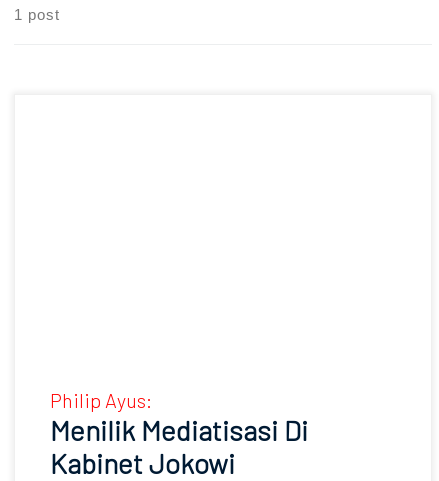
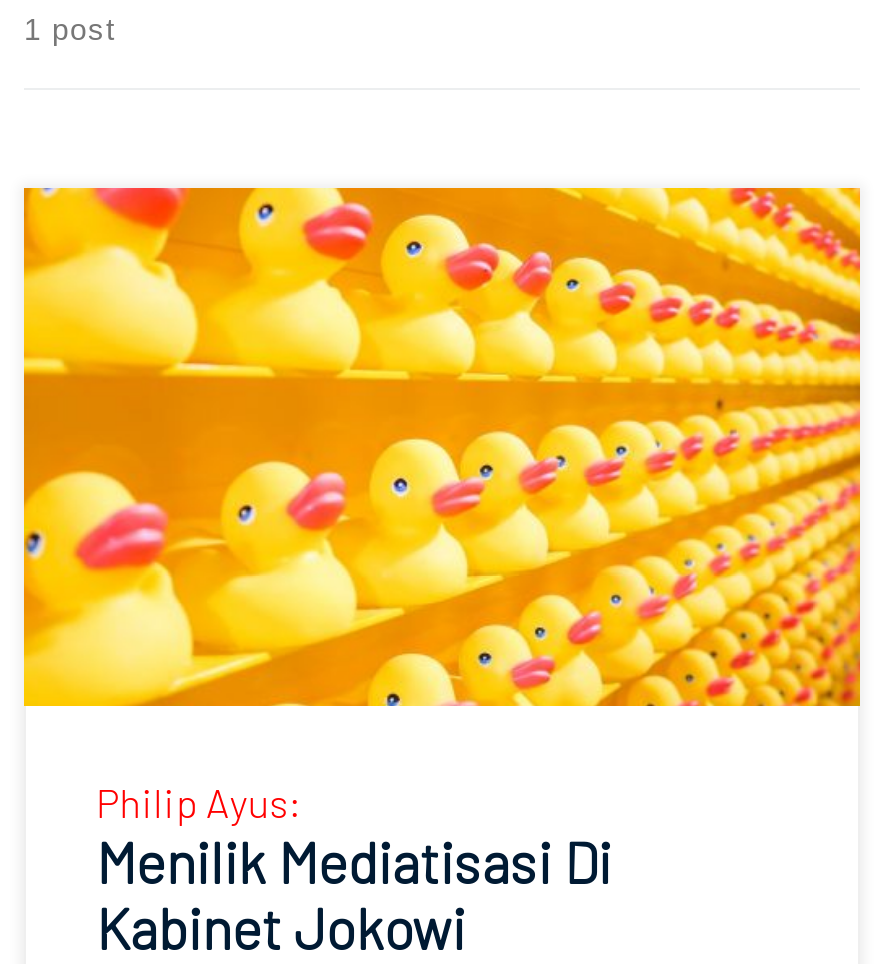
none -> [22,186,862,708] [image]

